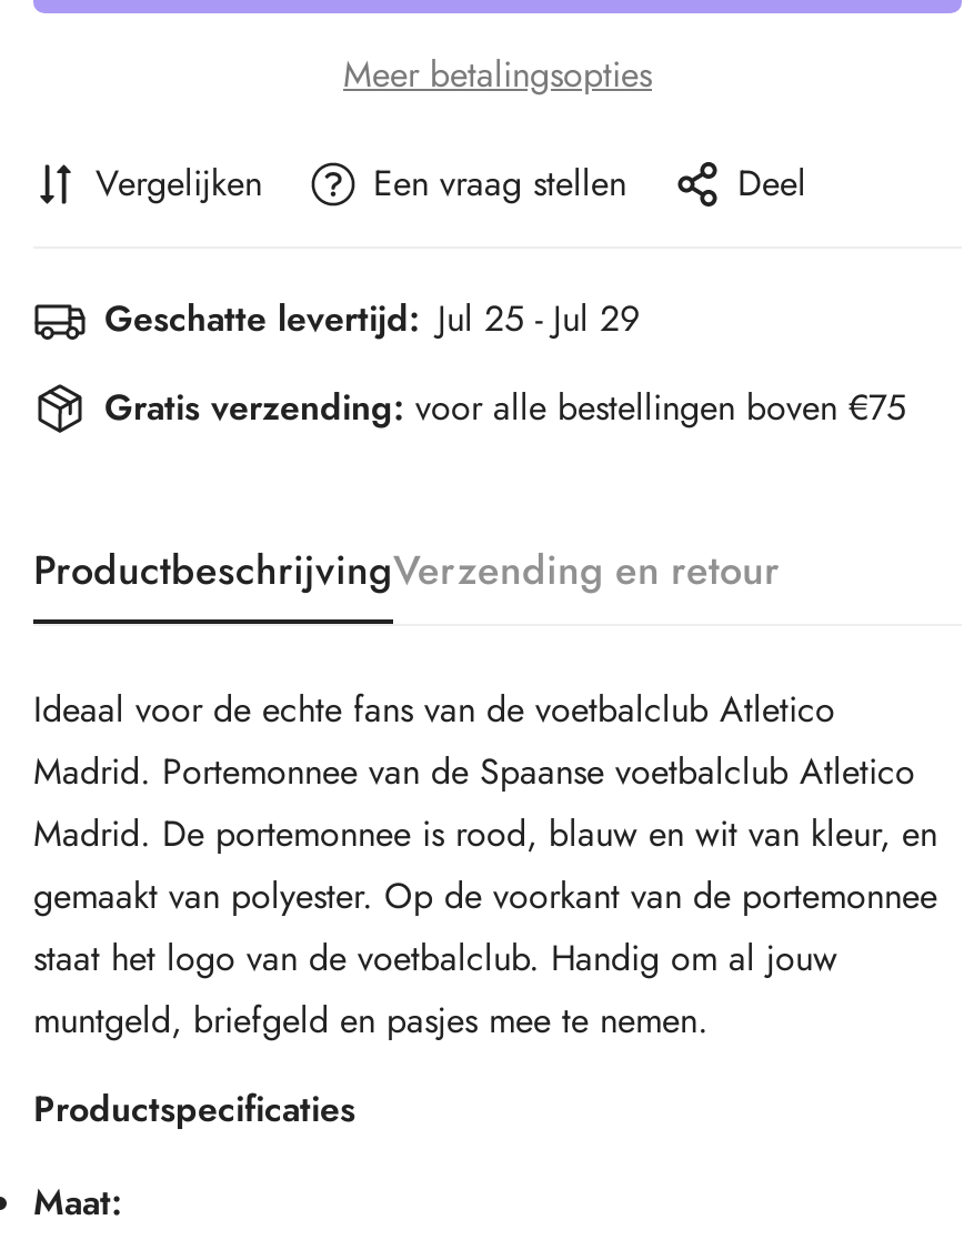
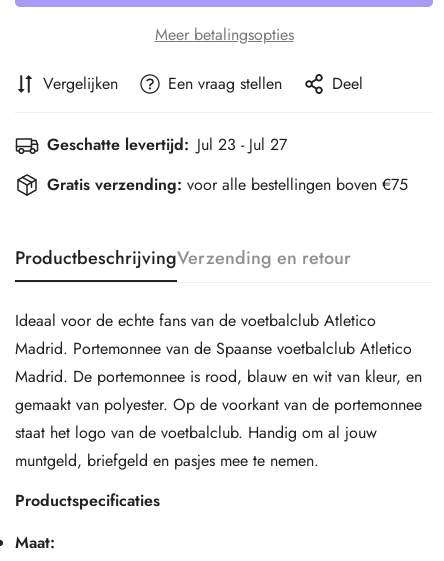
[104,293,640,344] Geschatte levertijd: Jul 25 - Jul 29 -> [47,133,287,156] Geschatte levertijd: Jul 23 - Jul 27

